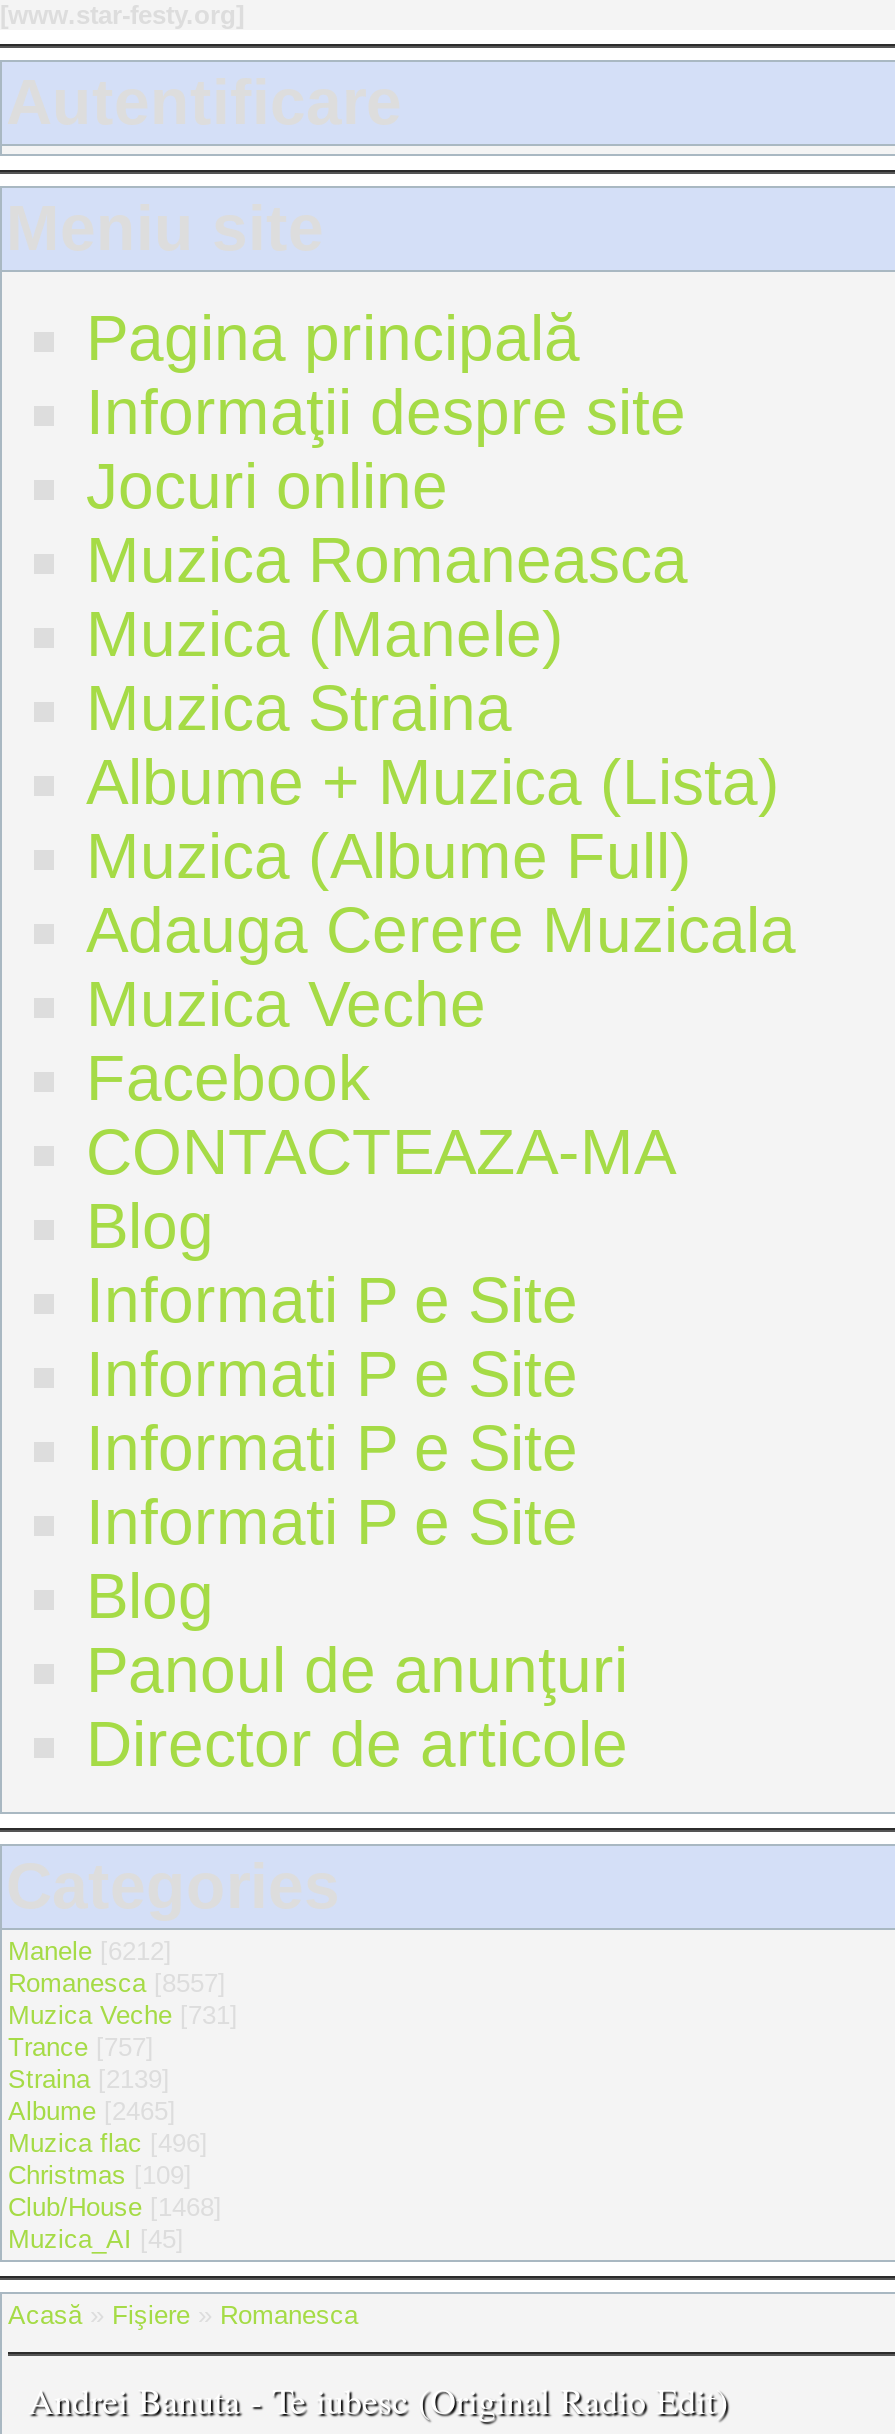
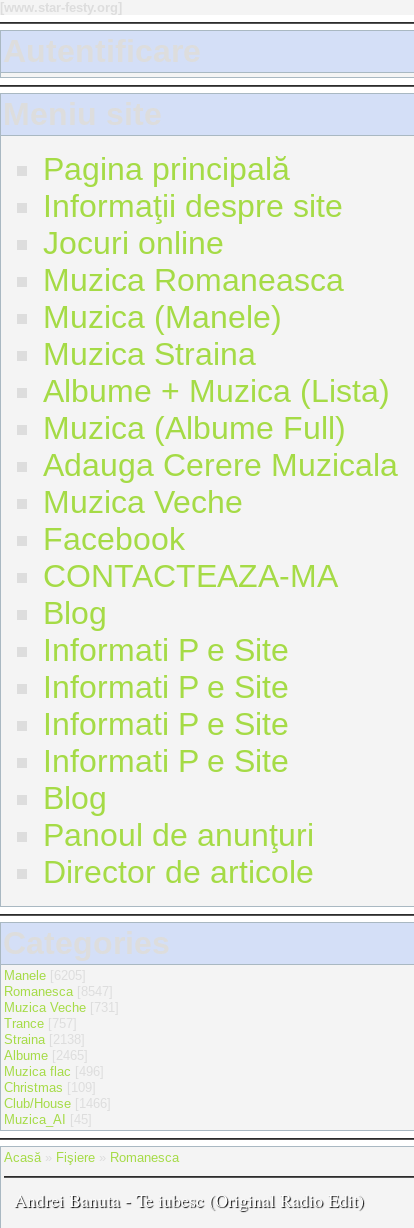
[8,1936,172,1966] Manele [6212] -> [4,968,86,983] Manele [6205]
[8,1968,226,1998] Romanesca [8557] -> [4,984,113,999] Romanesca [8547]
[8,2064,170,2094] Straina [2139] -> [4,1032,85,1047] Straina [2138]
[8,2192,222,2222] Club/House [1468] -> [4,1096,111,1111] Club/House [1466]

